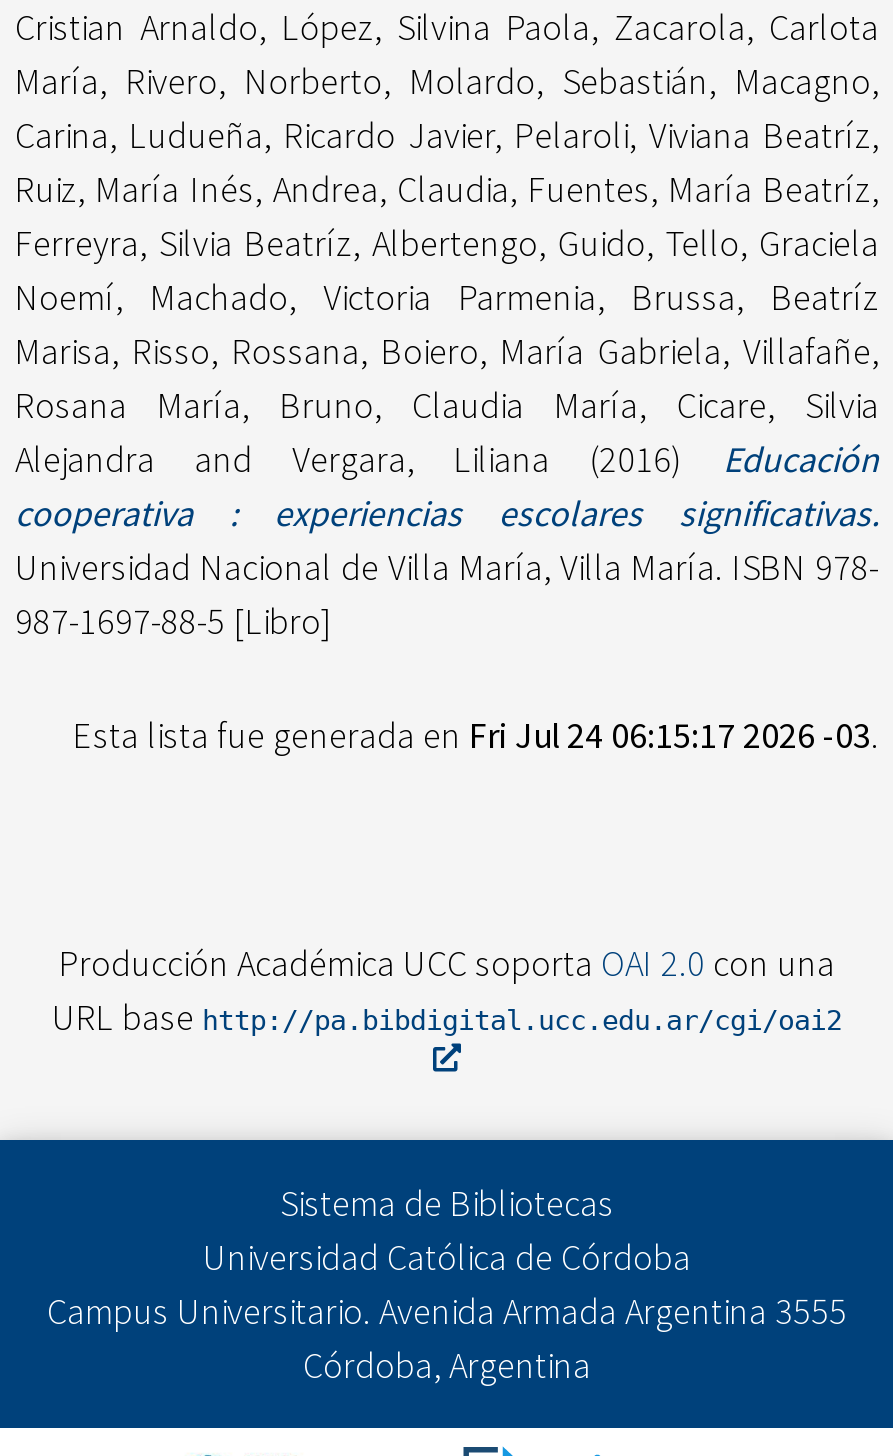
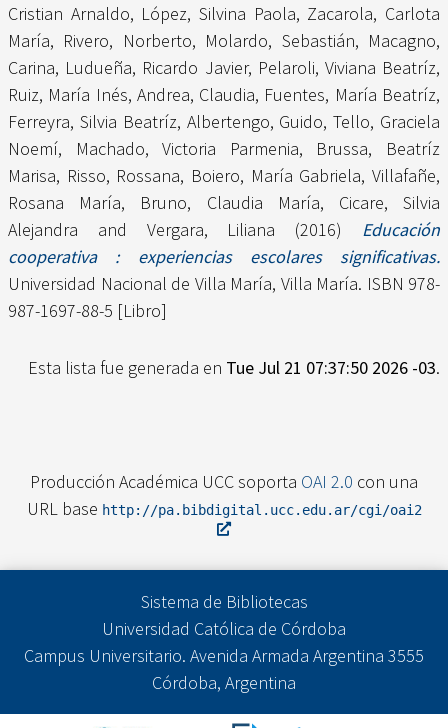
[73,713,879,759] Esta lista fue generada en Fri Jul 24 06:15:17 2026 -03. -> [28,356,440,379] Esta lista fue generada en Tue Jul 21 07:37:50 2026 -03.

